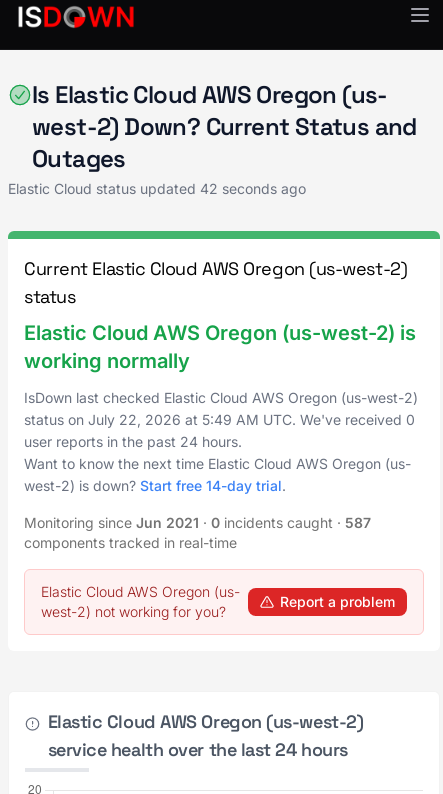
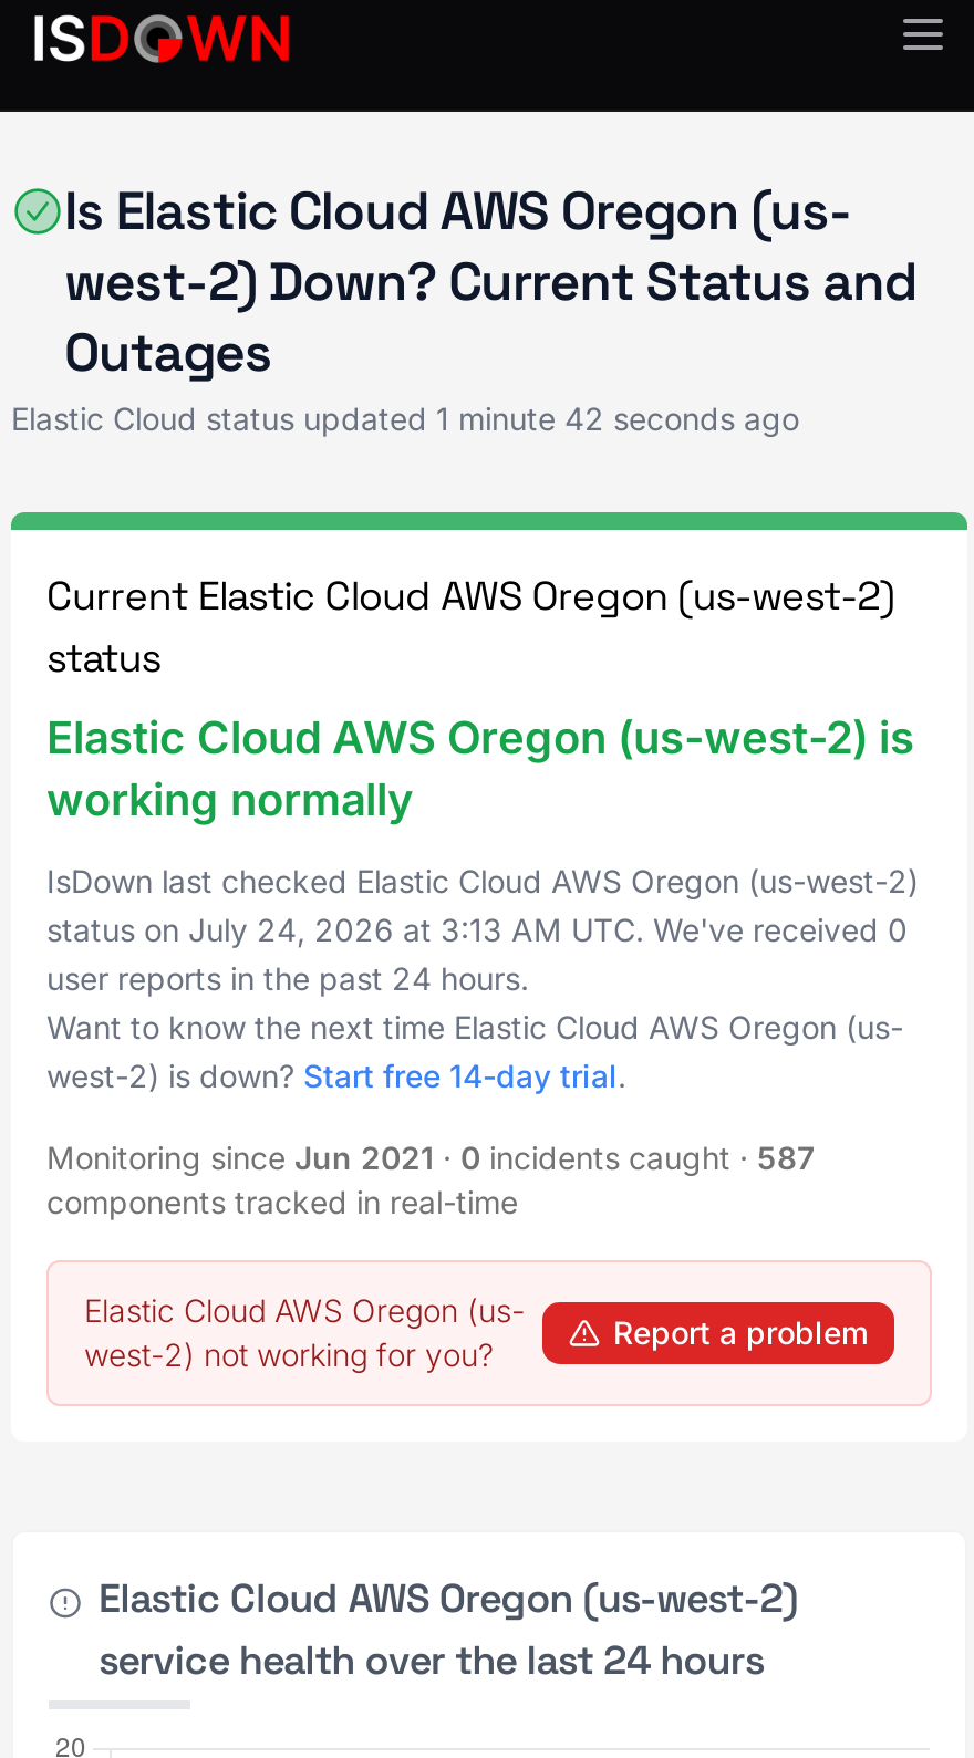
[8,180,306,197] Elastic Cloud status updated 42 seconds ago -> [11,399,799,437] Elastic Cloud status updated 1 minute 42 seconds ago
[24,411,415,428] status on July 22, 2026 at 5:49 AM UTC. We've received 0 -> [46,911,908,948] status on July 24, 2026 at 3:13 AM UTC. We've received 0

